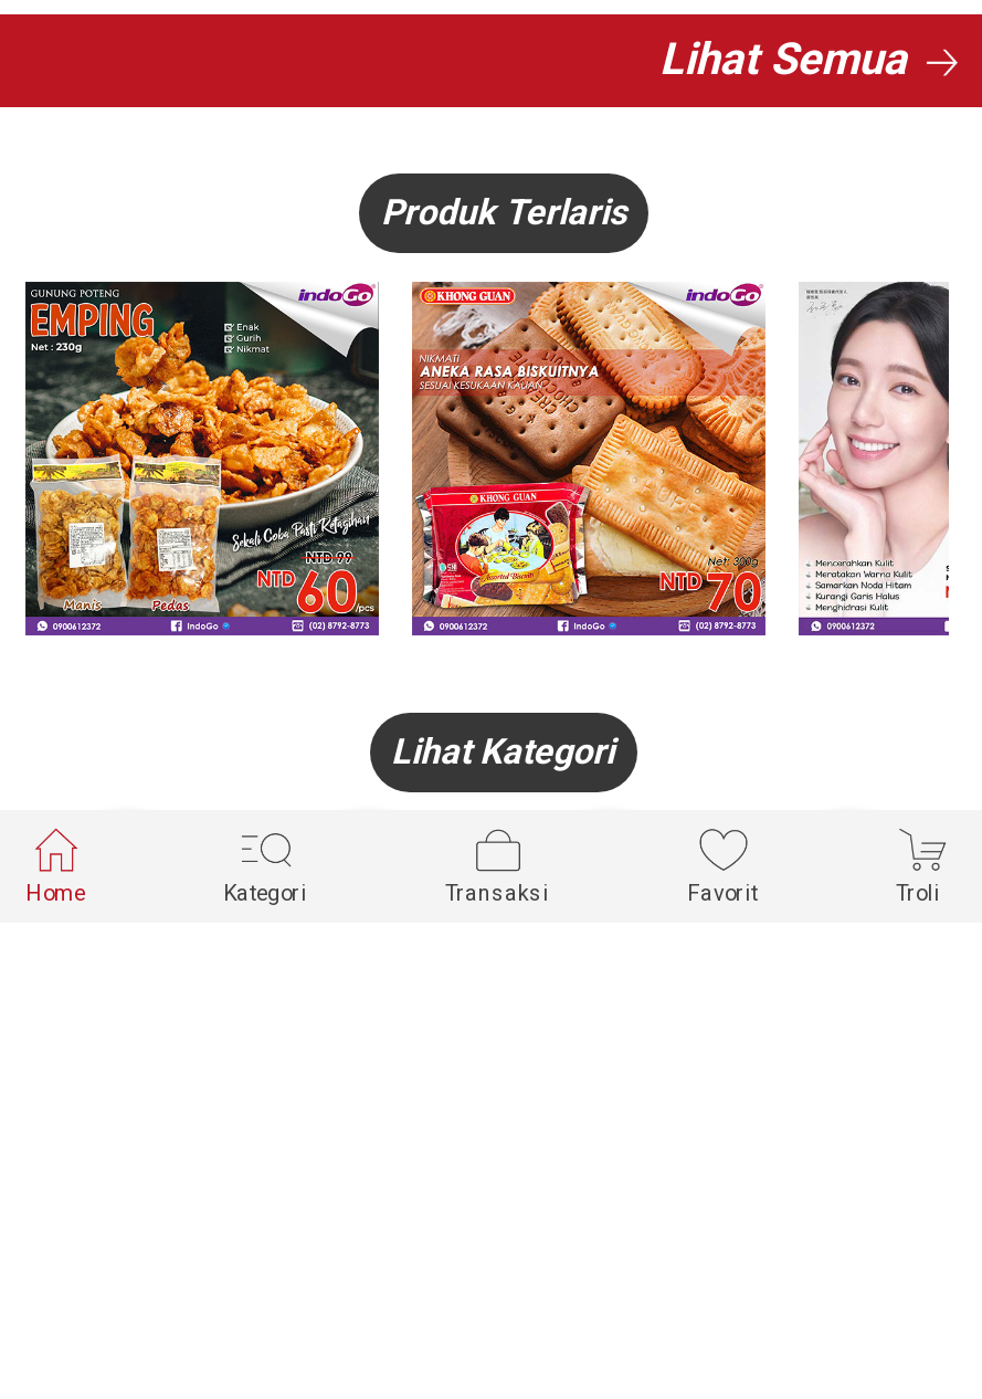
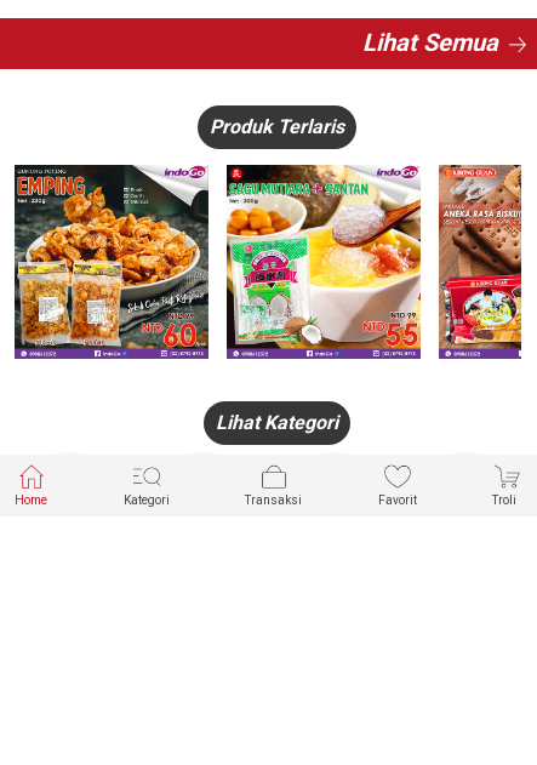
[410,280,768,620] [image] -> [225,164,422,350] [image]
[799,280,951,620] [image] -> [438,164,522,349] [image]

